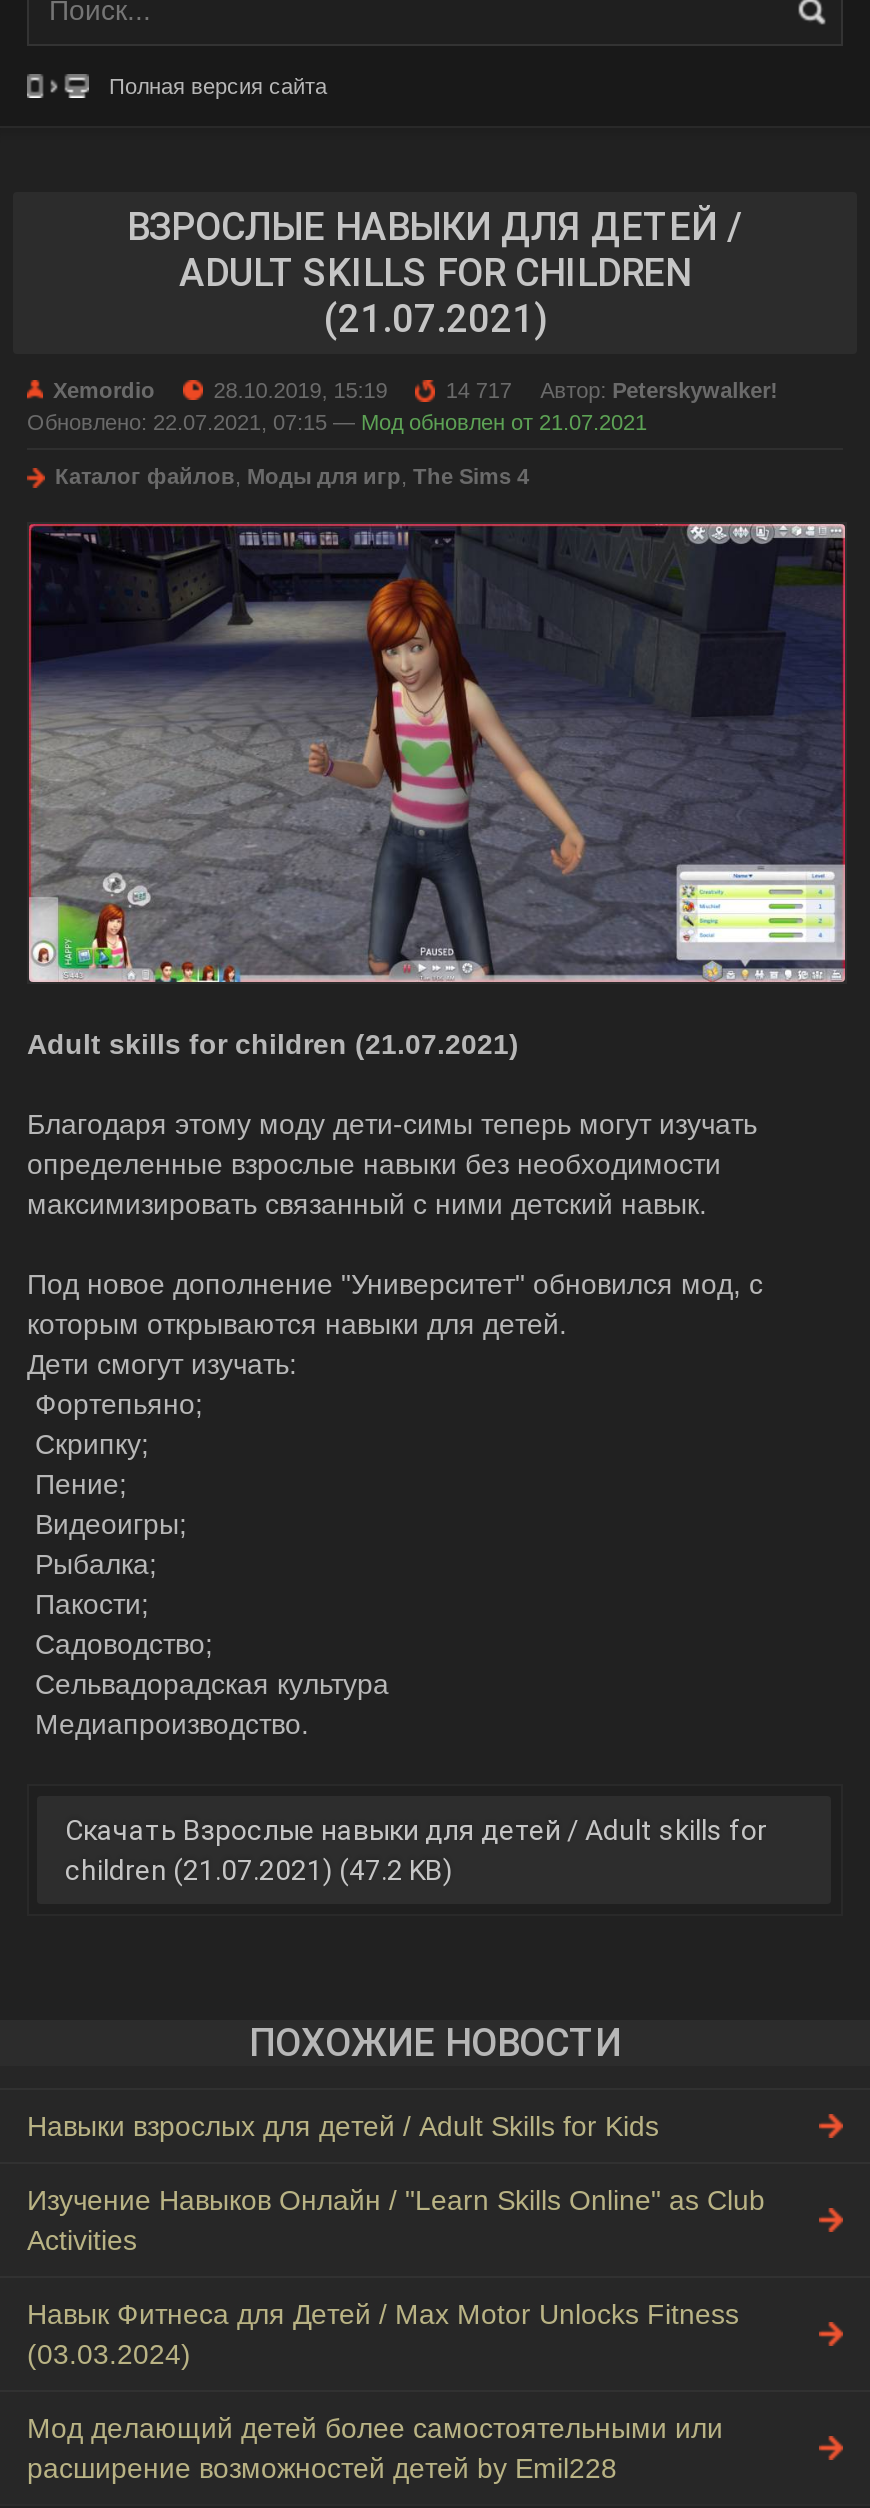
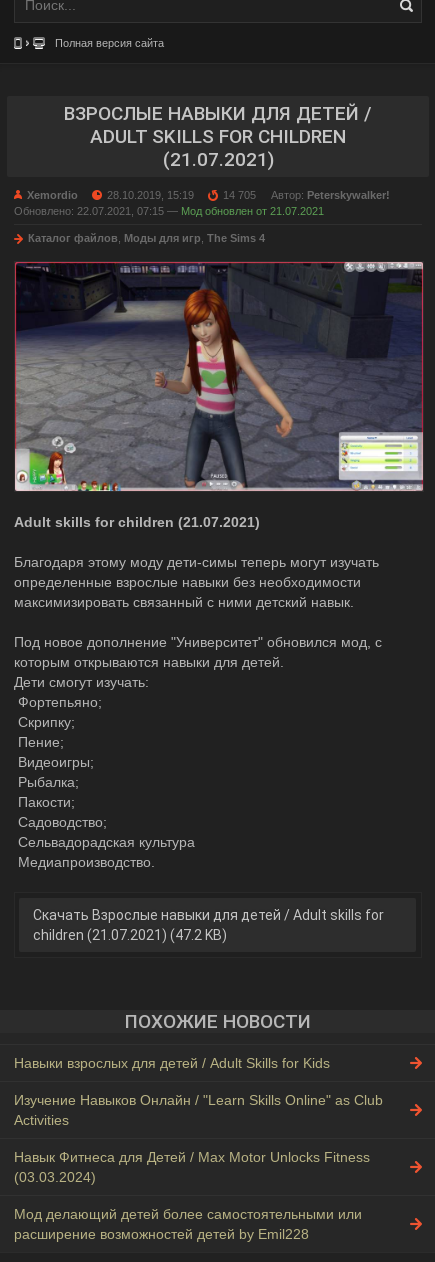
[446,377,778,401] 14 717 Автор: Peterskywalker! -> [223,188,390,200] 14 705 Автор: Peterskywalker!

